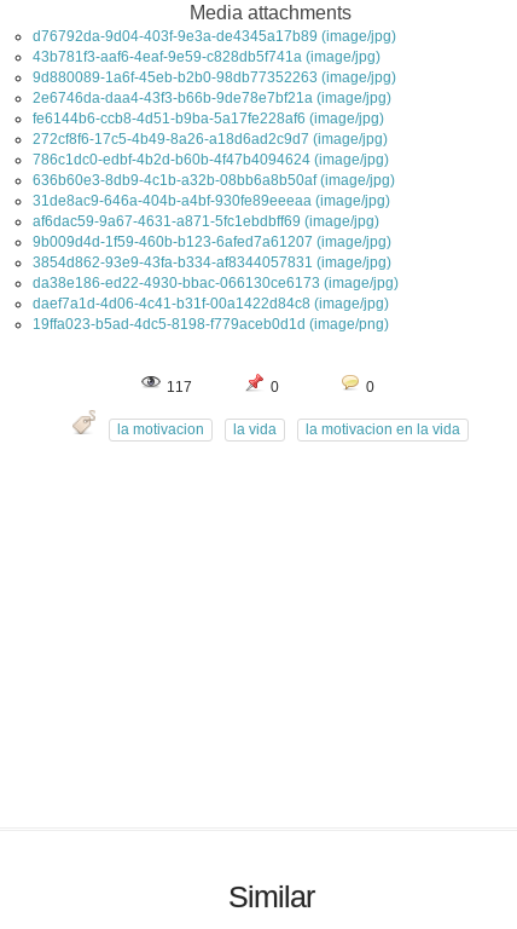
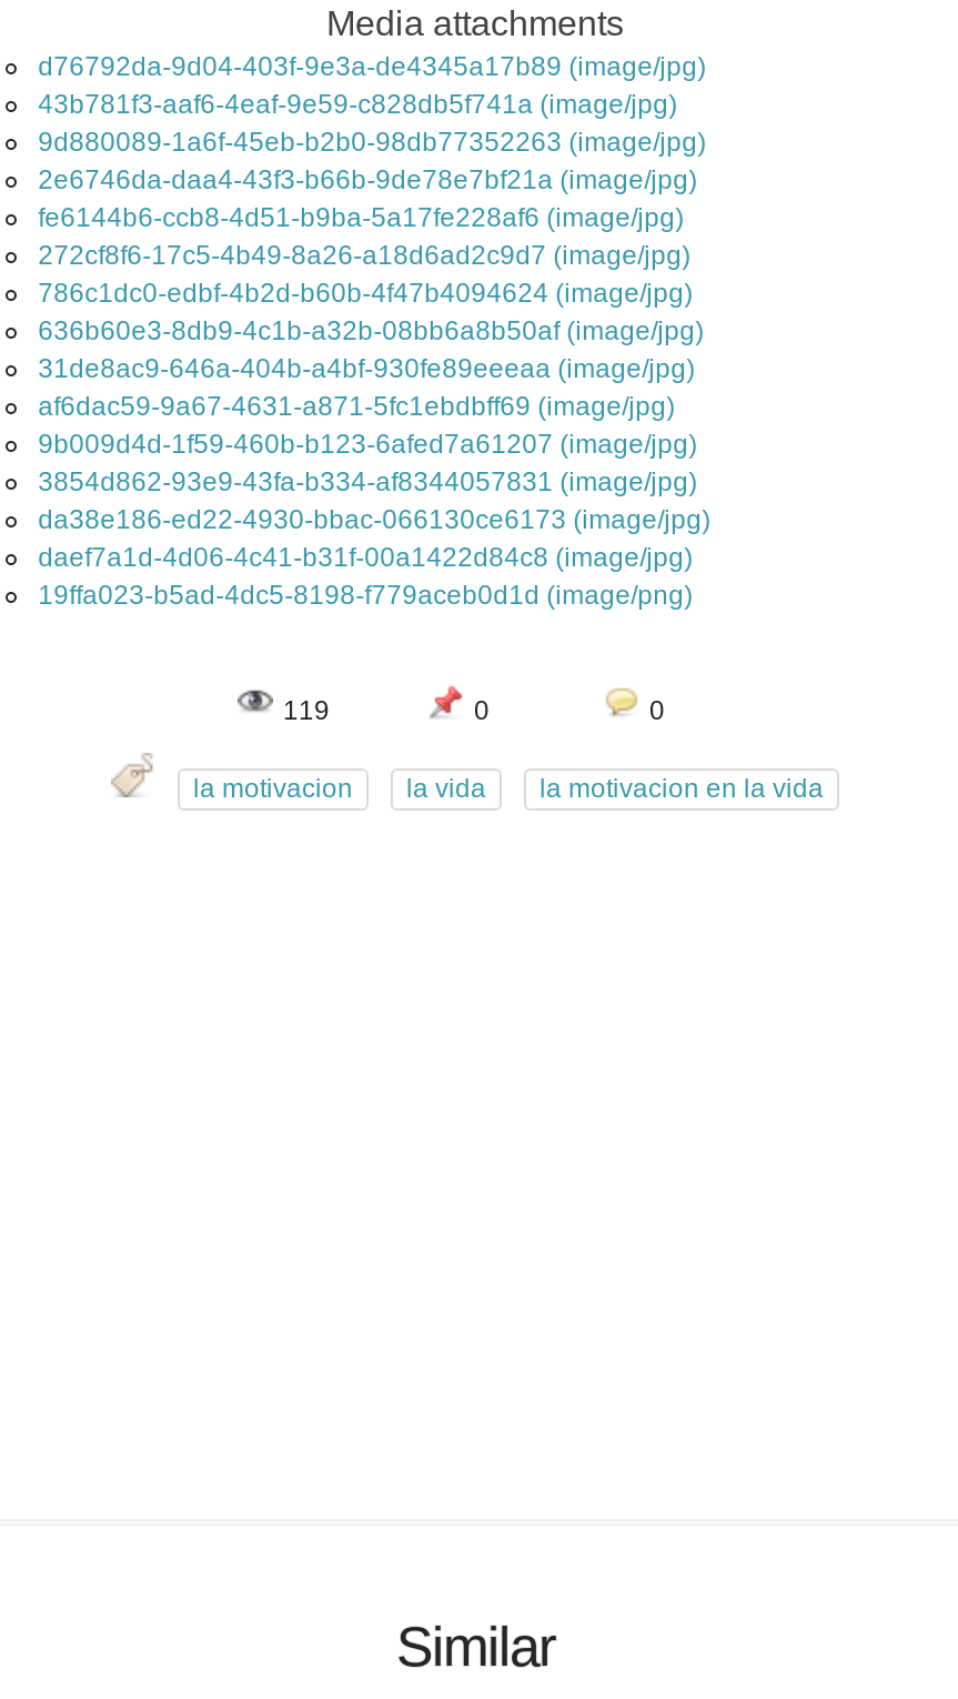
[166,379,191,396] 117 -> [283,696,330,727] 119

